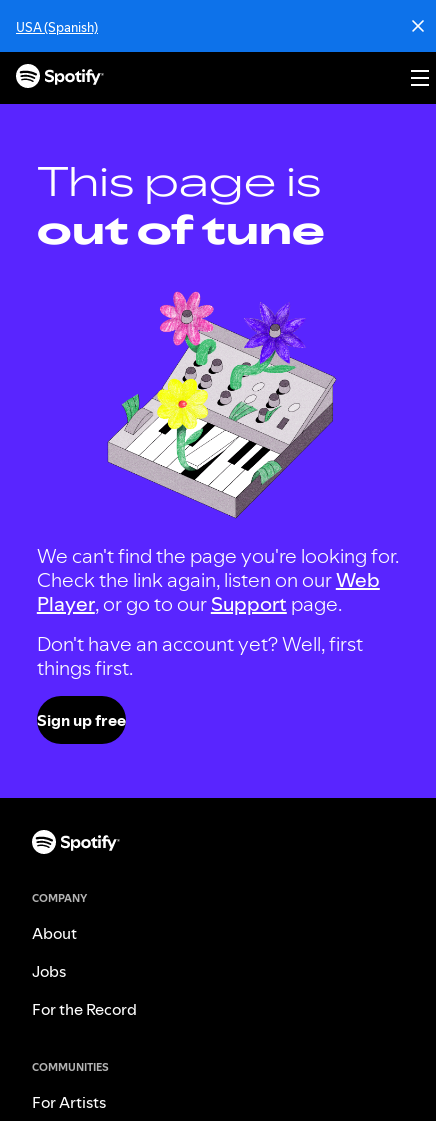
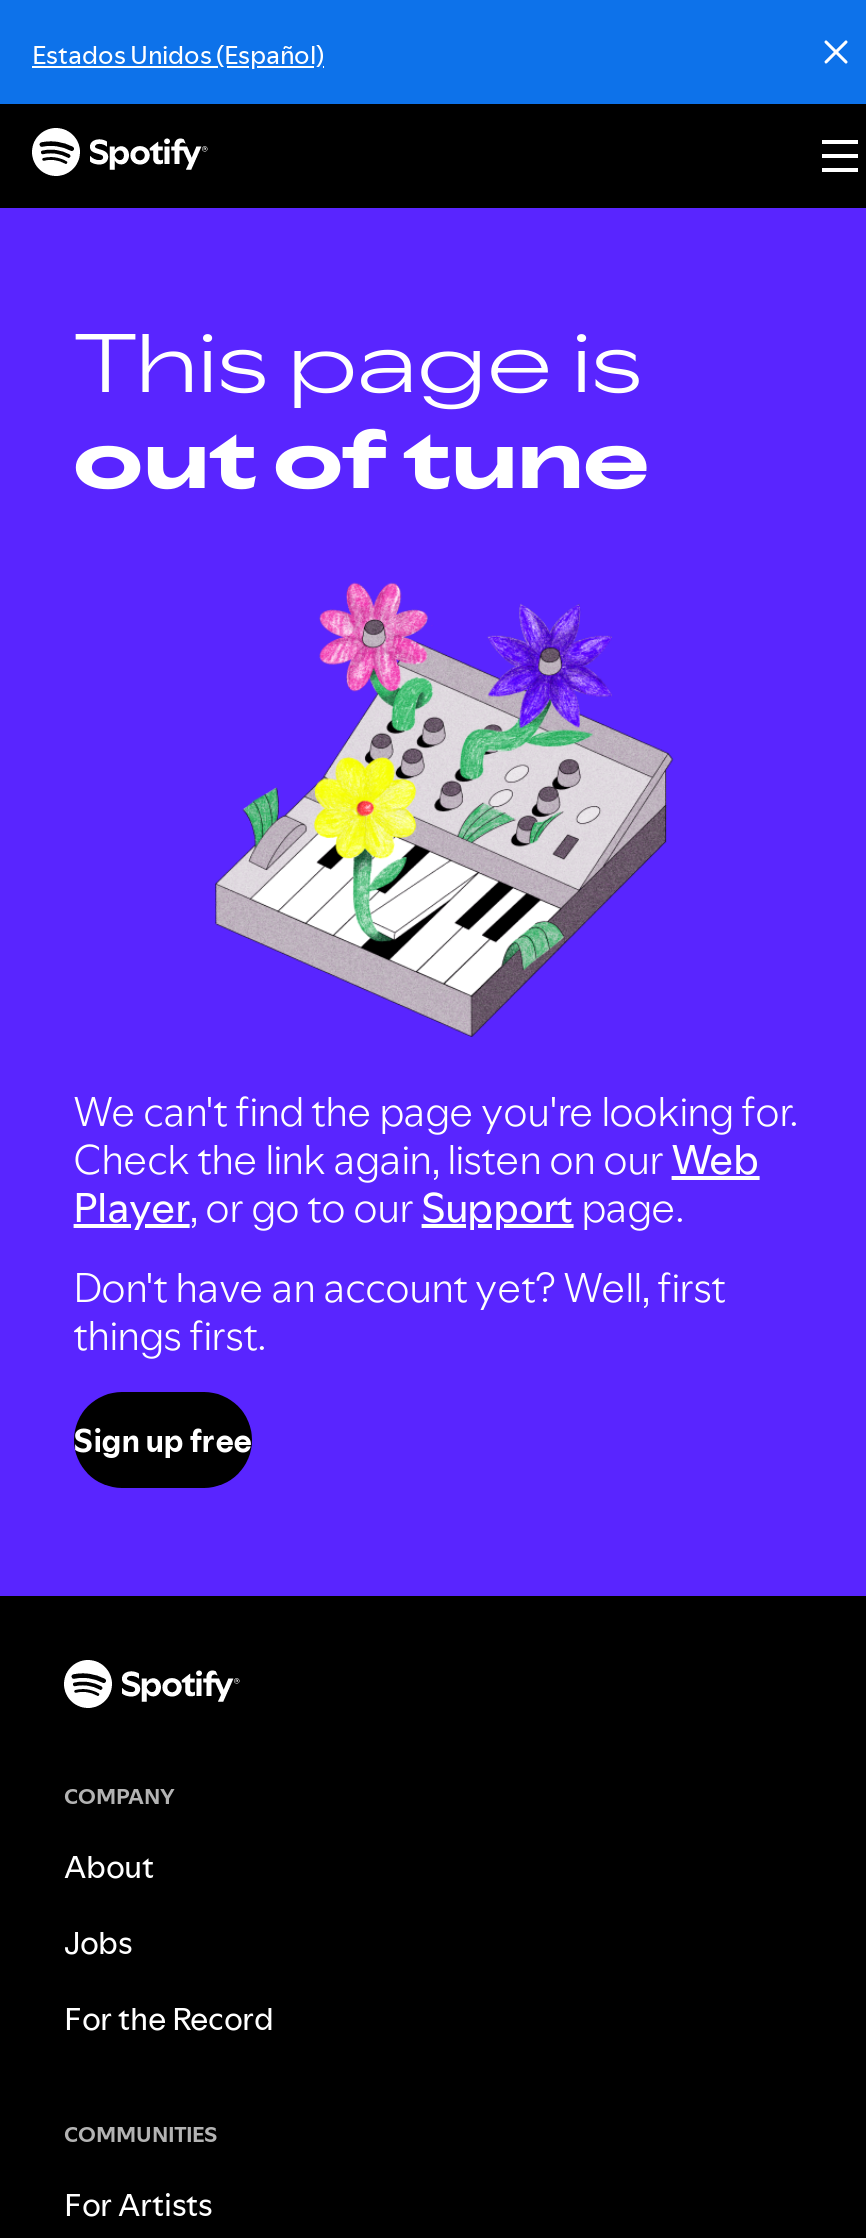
[16,18,98,36] USA (Spanish) -> [32,36,324,72] Estados Unidos (Español)

